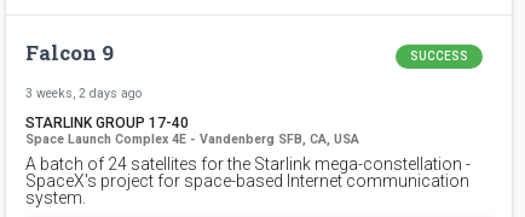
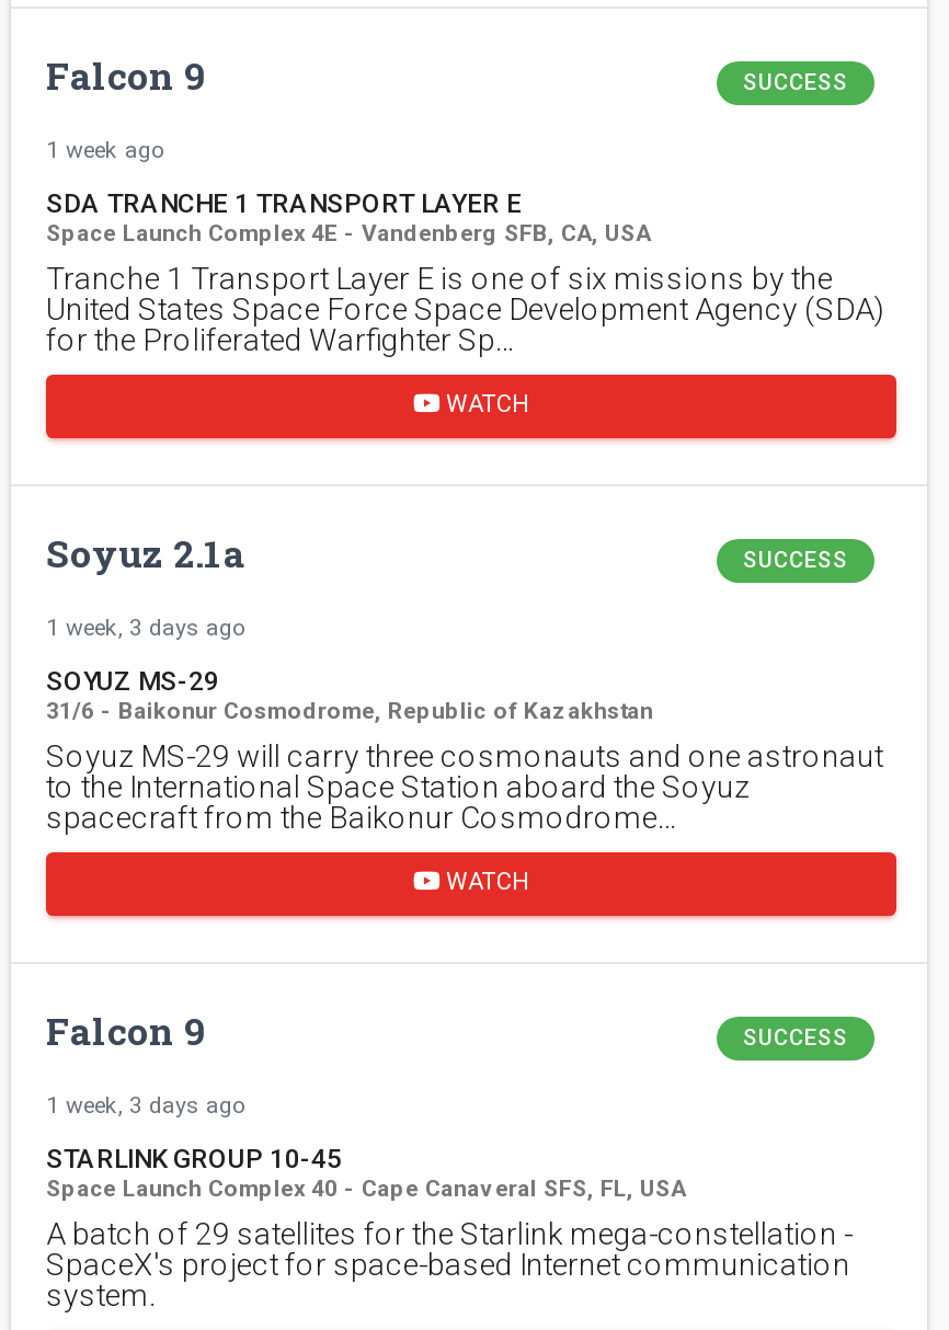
[25,85,142,101] 3 weeks, 2 days ago -> [46,135,162,163] 1 week ago
[25,114,189,131] STARLINK GROUP 17-40 -> [46,187,522,218] SDA TRANCHE 1 TRANSPORT LAYER E
[25,154,471,173] A batch of 24 satellites for the Starlink mega-constellation - -> [46,260,885,1250] Tranche 1 Transport Layer E is one of six missions by the | United States Space Force Space Development Agency (SDA) | for the Proliferated Warfighter Sp… | WATCH | Soyuz 2.1a | SUCCESS | 1 week, 3 days ago | SOYUZ MS-29 | 31/6 - Baikonur Cosmodrome, Republic of Kazakhstan | Soyuz MS-29 will carry three cosmonauts and one astronaut | to the International Space Station aboard the Soyuz | spacecraft from the Baikonur Cosmodrome… | WATCH | Falcon 9 | SUCCESS | 1 week, 3 days ago | STARLINK GROUP 10-45 | Space Launch Complex 40 - Cape Canaveral SFS, FL, USA | A batch of 29 satellites for the Starlink mega-constellation -

